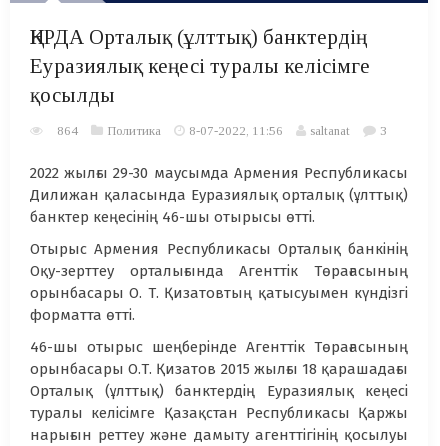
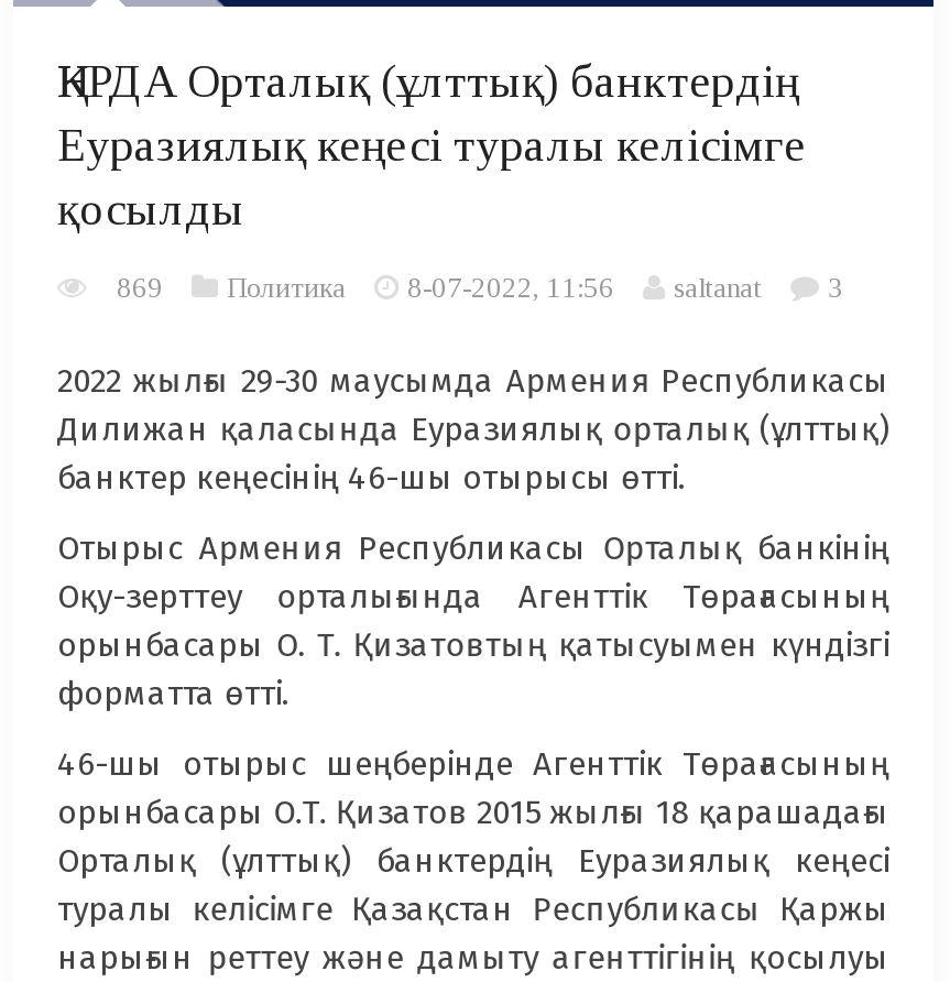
[57,122,387,137] 864 Политика 8-07-2022, 11:56 saltanat 3 -> [117,270,843,303] 869 Политика 8-07-2022, 11:56 saltanat 3

